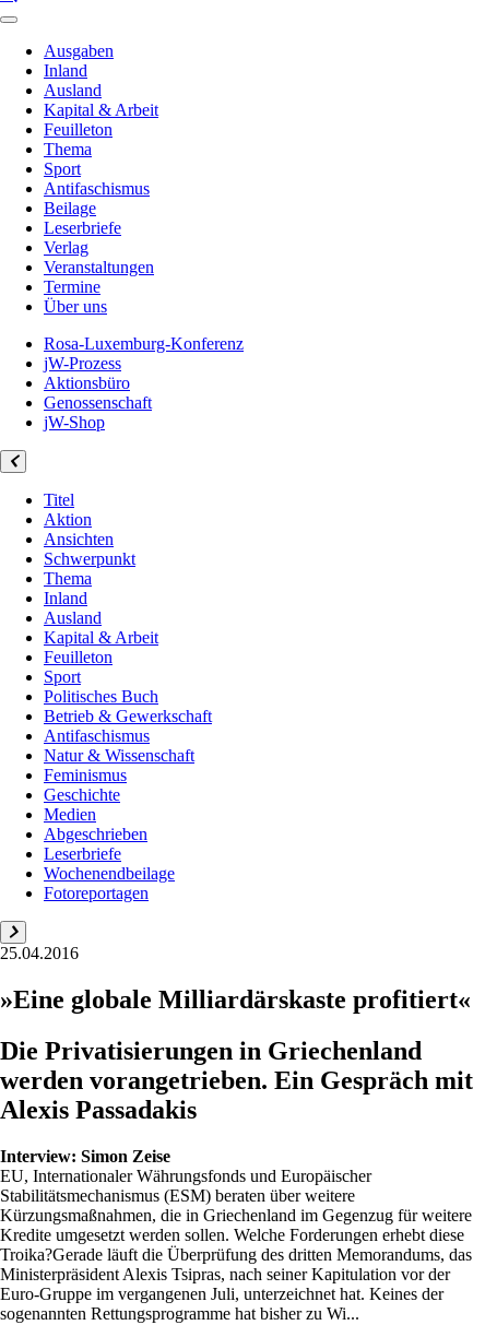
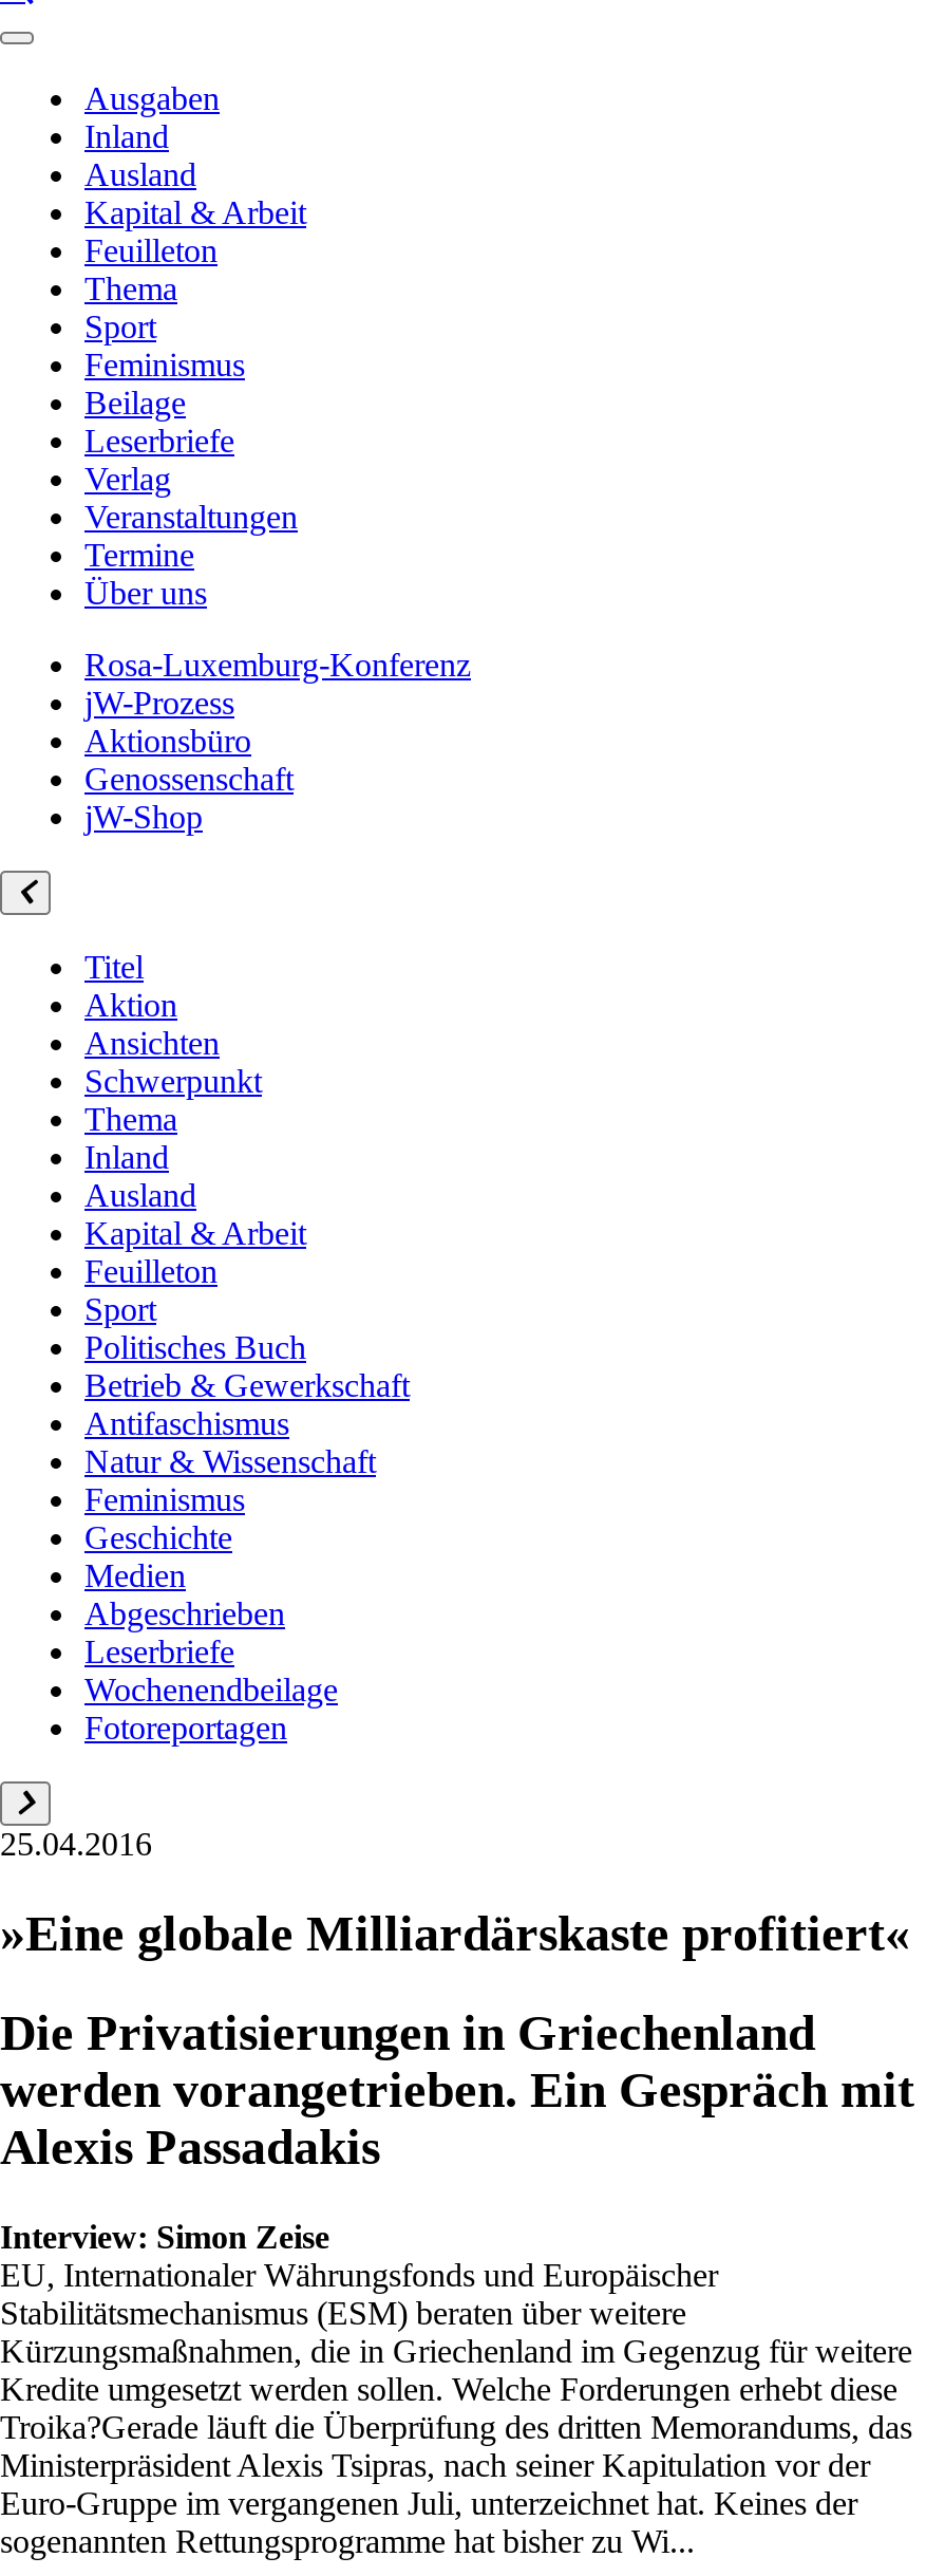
[44,179,150,198] Antifaschismus -> [84,347,245,382] Feminismus

